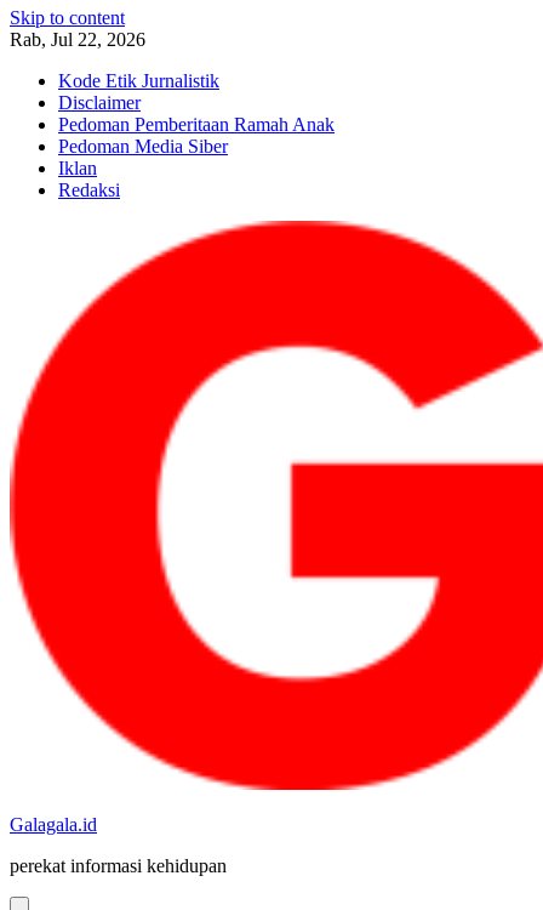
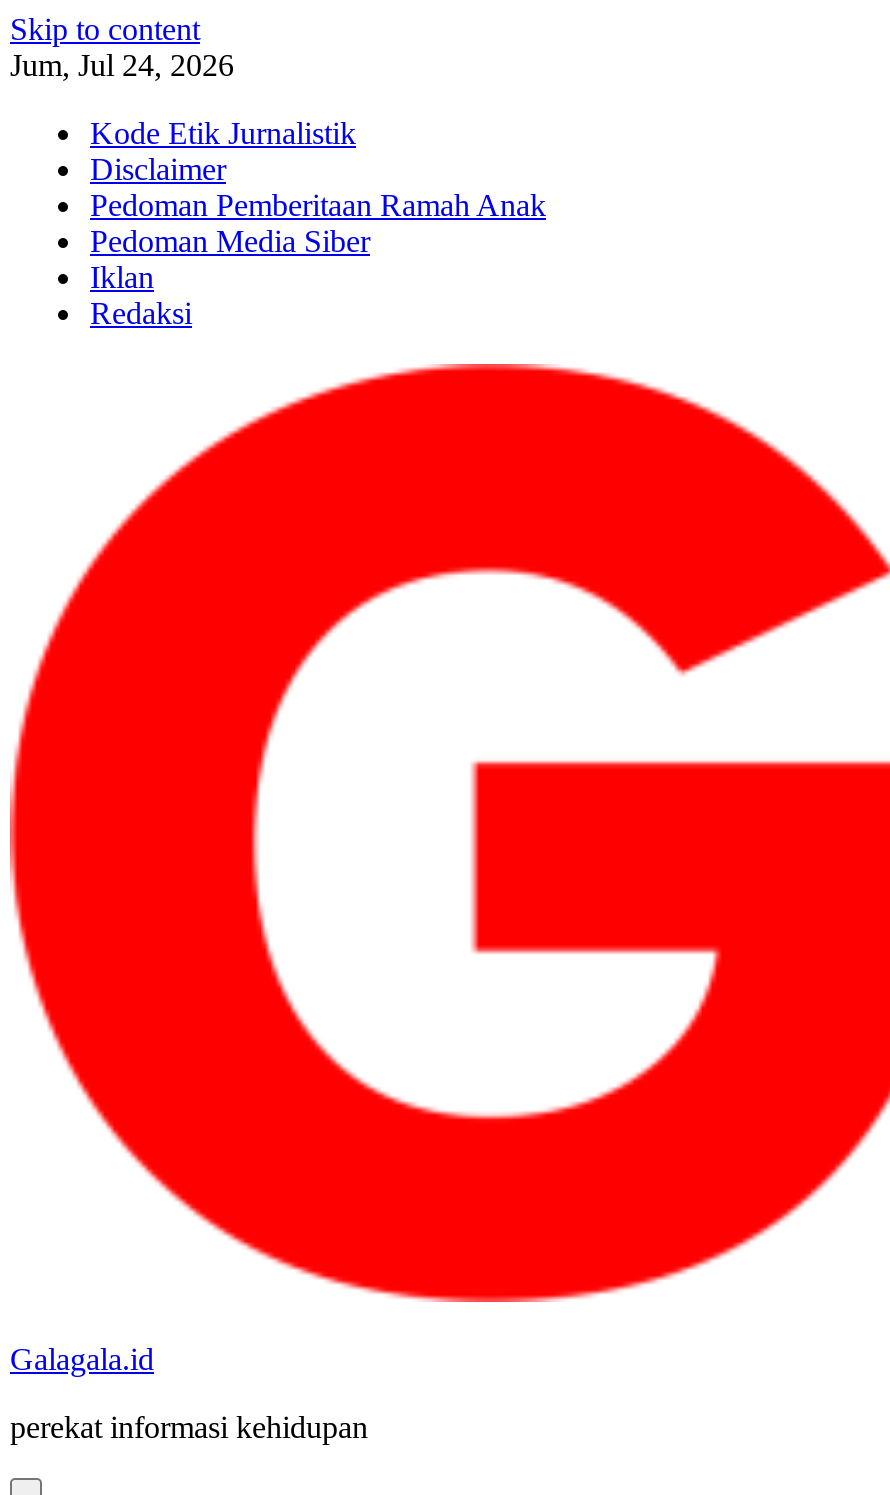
[10,29,145,50] Rab, Jul 22, 2026 -> [10,48,234,82] Jum, Jul 24, 2026

